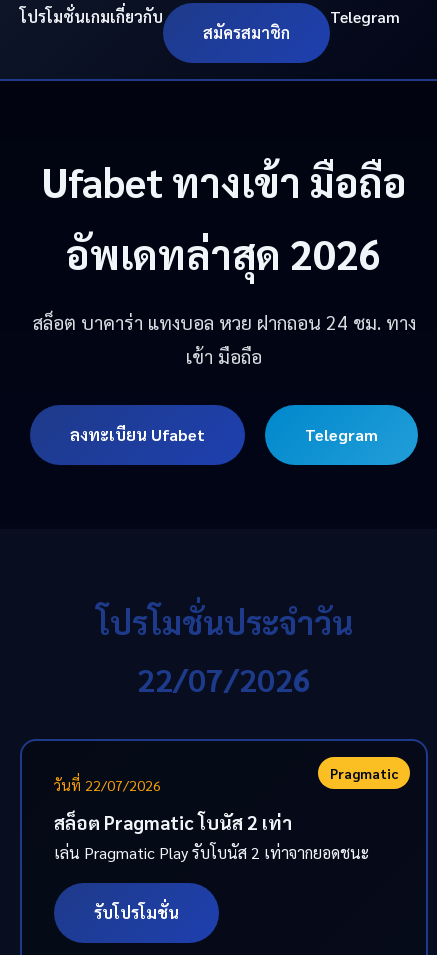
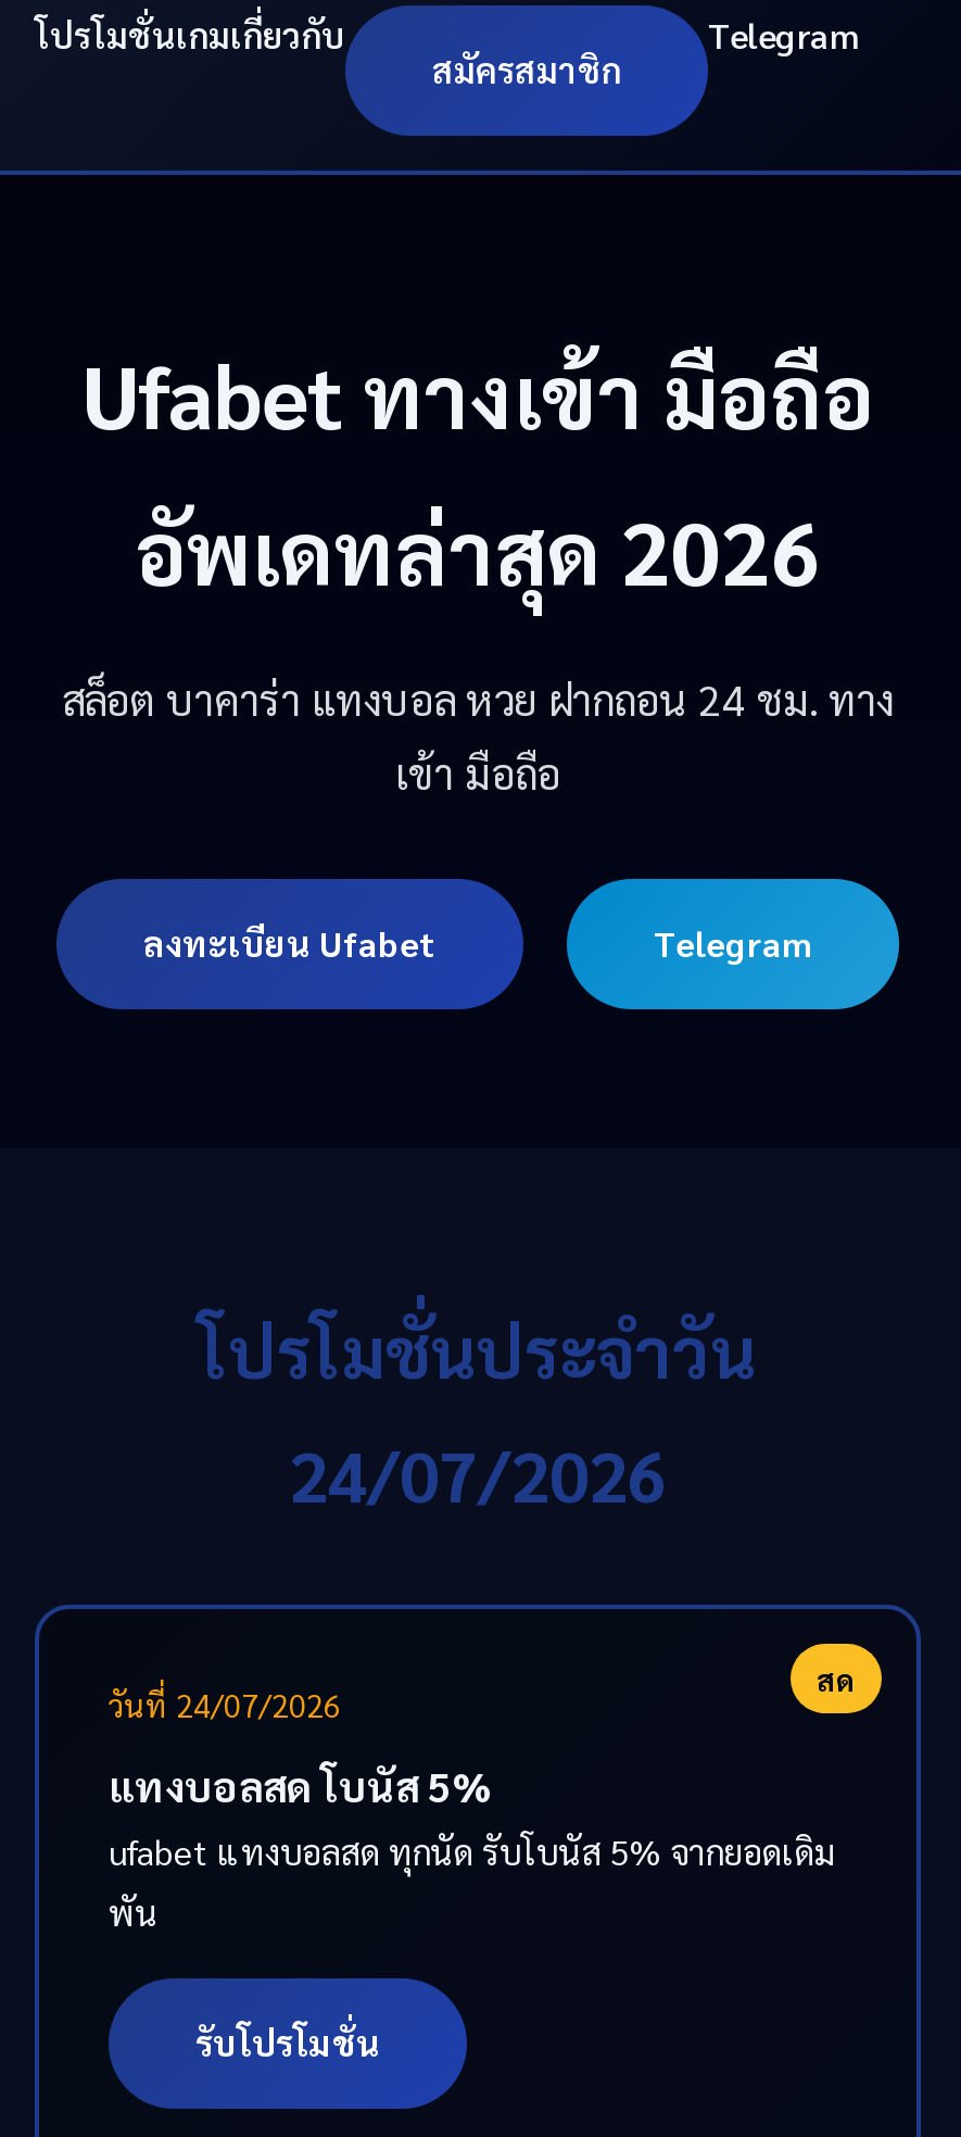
[137,658,311,699] 22/07/2026 -> [289,1429,667,1518] 24/07/2026
[54,764,398,794] Pragmatic | วันที่ 22/07/2026 -> [109,1659,856,1724] สด | วันที่ 24/07/2026
[54,810,369,863] สล็อต Pragmatic โบนัส 2 เท่า | เล่น Pragmatic Play รับโบนัส 2 เท่าจากยอดชนะ -> [109,1759,836,1935] แทงบอลสด โบนัส 5% | ufabet แทงบอลสด ทุกนัด รับโบนัส 5% จากยอดเดิม | พัน

